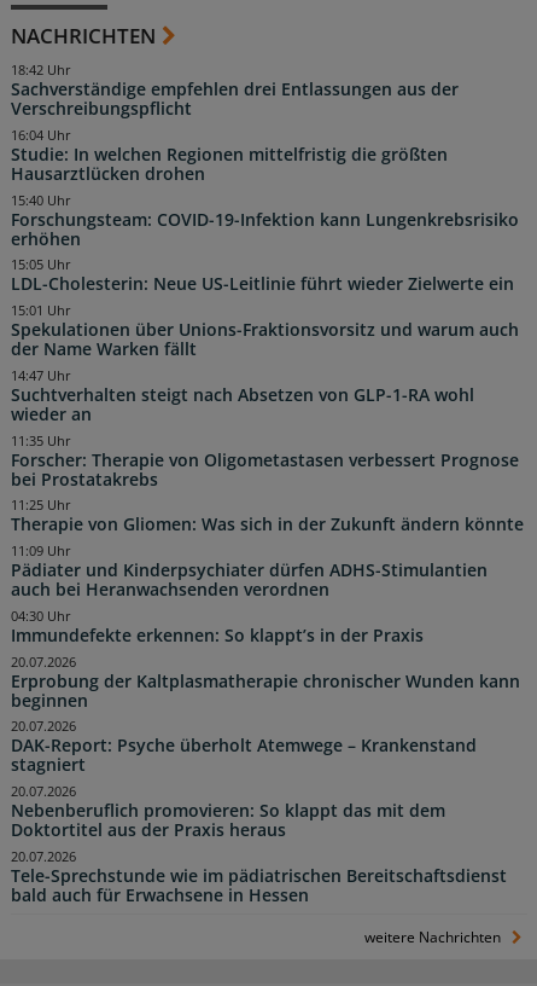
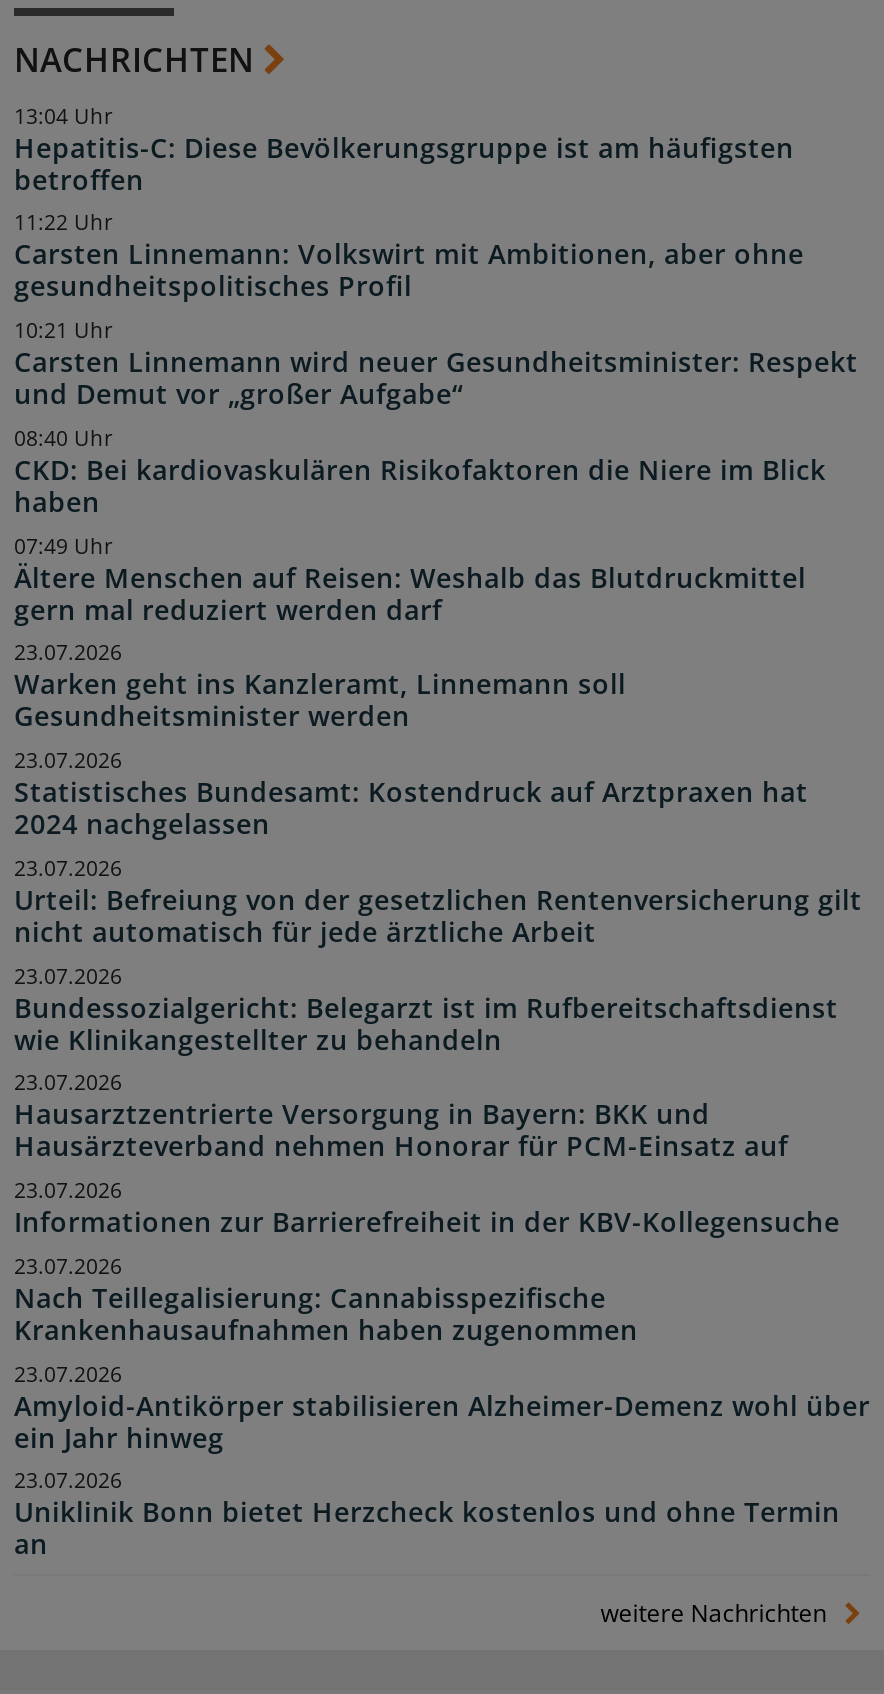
[11,62,71,79] 18:42 Uhr -> [14,101,114,129] 13:04 Uhr
[11,79,459,120] Sachverständige empfehlen drei Entlassungen aus der | Verschreibungspflicht -> [14,129,794,197] Hepatitis-C: Diese Bevölkerungsgruppe ist am häufigsten | betroffen
[11,127,71,144] 16:04 Uhr -> [14,209,114,237] 11:22 Uhr
[11,144,448,185] Studie: In welchen Regionen mittelfristig die größten | Hausarztlücken drohen -> [14,237,804,305] Carsten Linnemann: Volkswirt mit Ambitionen, aber ohne | gesundheitspolitisches Profil
[11,192,71,209] 15:40 Uhr -> [14,316,114,344] 10:21 Uhr
[11,209,519,250] Forschungsteam: COVID-19-Infektion kann Lungenkrebsrisiko | erhöhen -> [14,344,858,412] Carsten Linnemann wird neuer Gesundheitsminister: Respekt | und Demut vor „großer Aufgabe“
[11,257,71,274] 15:05 Uhr -> [14,424,114,452] 08:40 Uhr
[11,274,514,295] LDL-Cholesterin: Neue US-Leitlinie führt wieder Zielwerte ein -> [14,452,826,520] CKD: Bei kardiovaskulären Risikofaktoren die Niere im Blick | haben
[11,302,71,319] 15:01 Uhr -> [14,531,114,559] 07:49 Uhr
[11,319,519,360] Spekulationen über Unions-Fraktionsvorsitz und warum auch | der Name Warken fällt -> [14,559,806,627] Ältere Menschen auf Reisen: Weshalb das Blutdruckmittel | gern mal reduziert werden darf
[11,367,71,384] 14:47 Uhr -> [14,639,122,667] 23.07.2026
[11,384,474,425] Suchtverhalten steigt nach Absetzen von GLP-1-RA wohl | wieder an -> [14,667,626,735] Warken geht ins Kanzleramt, Linnemann soll | Gesundheitsminister werden
[11,432,71,449] 11:35 Uhr -> [14,746,122,774] 23.07.2026
[11,449,519,490] Forscher: Therapie von Oligometastasen verbessert Prognose | bei Prostatakrebs -> [14,774,808,842] Statistisches Bundesamt: Kostendruck auf Arztpraxen hat | 2024 nachgelassen
[11,497,71,514] 11:25 Uhr -> [14,854,122,882] 23.07.2026
[11,514,524,536] Therapie von Gliomen: Was sich in der Zukunft ändern könnte -> [14,882,862,950] Urteil: Befreiung von der gesetzlichen Rentenversicherung gilt | nicht automatisch für jede ärztliche Arbeit
[11,543,71,560] 11:09 Uhr -> [14,961,122,989] 23.07.2026
[11,560,488,601] Pädiater und Kinderpsychiater dürfen ADHS-Stimulantien | auch bei Heranwachsenden verordnen -> [14,989,838,1057] Bundessozialgericht: Belegarzt ist im Rufbereitschaftsdienst | wie Klinikangestellter zu behandeln
[11,608,71,625] 04:30 Uhr -> [14,1069,122,1097] 23.07.2026
[11,625,424,646] Immundefekte erkennen: So klappt’s in der Praxis -> [14,1097,788,1165] Hausarztzentrierte Versorgung in Bayern: BKK und | Hausärzteverband nehmen Honorar für PCM-Einsatz auf
[11,653,76,670] 20.07.2026 -> [14,1176,122,1204] 23.07.2026
[11,670,520,711] Erprobung der Kaltplasmatherapie chronischer Wunden kann | beginnen -> [14,1204,840,1240] Informationen zur Barrierefreiheit in der KBV-Kollegensuche
[11,718,76,735] 20.07.2026 -> [14,1252,122,1280] 23.07.2026
[11,735,477,776] DAK-Report: Psyche überholt Atemwege – Krankenstand | stagniert -> [14,1280,638,1348] Nach Teillegalisierung: Cannabisspezifische | Krankenhausaufnahmen haben zugenommen
[11,783,76,800] 20.07.2026 -> [14,1359,122,1387] 23.07.2026
[11,800,445,841] Nebenberuflich promovieren: So klappt das mit dem | Doktortitel aus der Praxis heraus -> [14,1387,870,1455] Amyloid-Antikörper stabilisieren Alzheimer-Demenz wohl über | ein Jahr hinweg
[11,848,76,865] 20.07.2026 -> [14,1467,122,1495] 23.07.2026
[11,865,507,906] Tele-Sprechstunde wie im pädiatrischen Bereitschaftsdienst | bald auch für Erwachsene in Hessen -> [14,1495,840,1563] Uniklinik Bonn bietet Herzcheck kostenlos und ohne Termin | an

